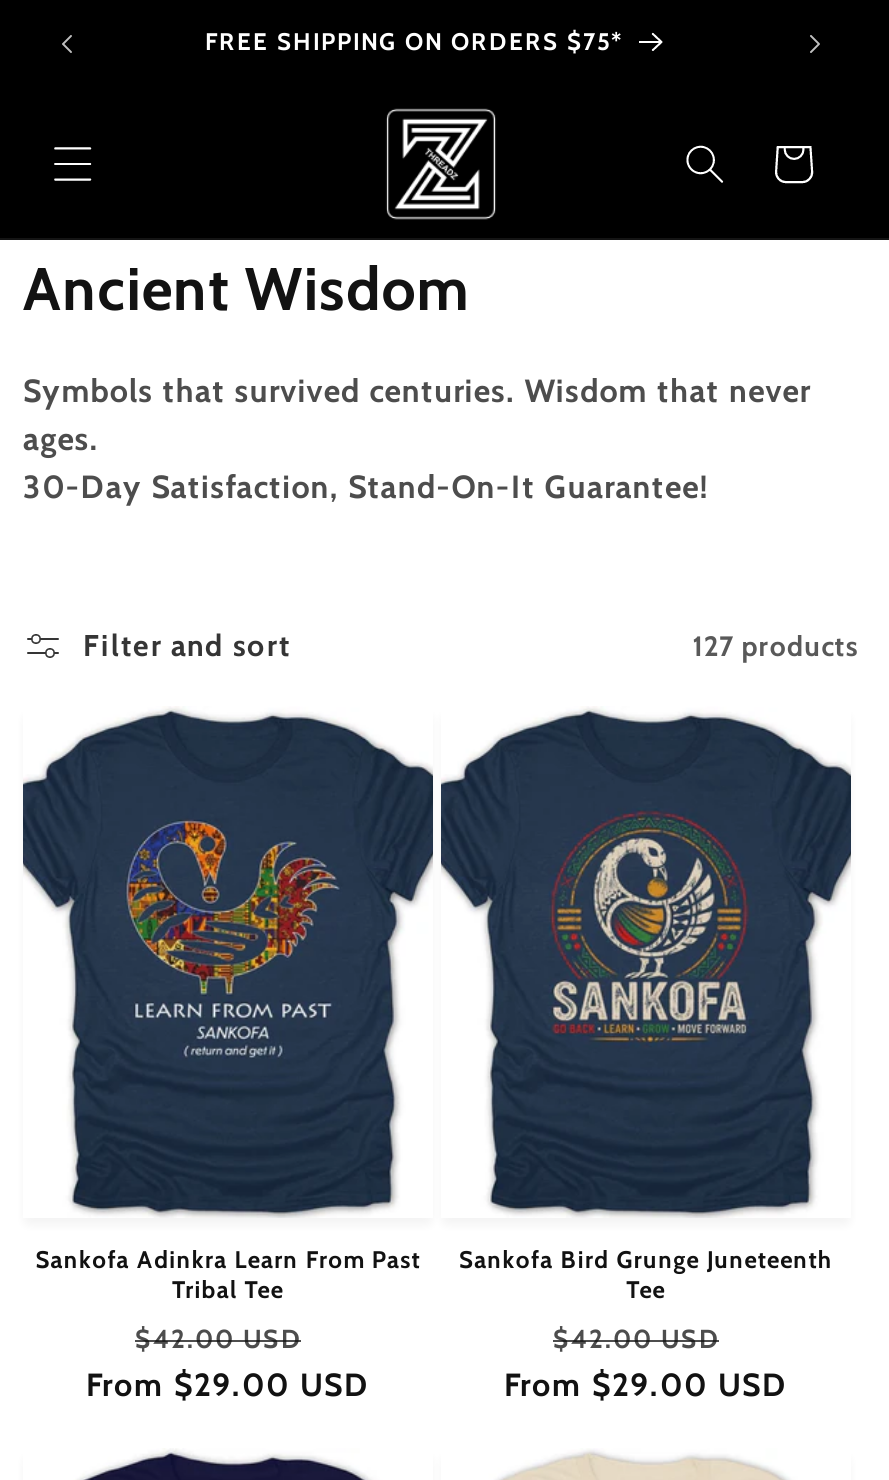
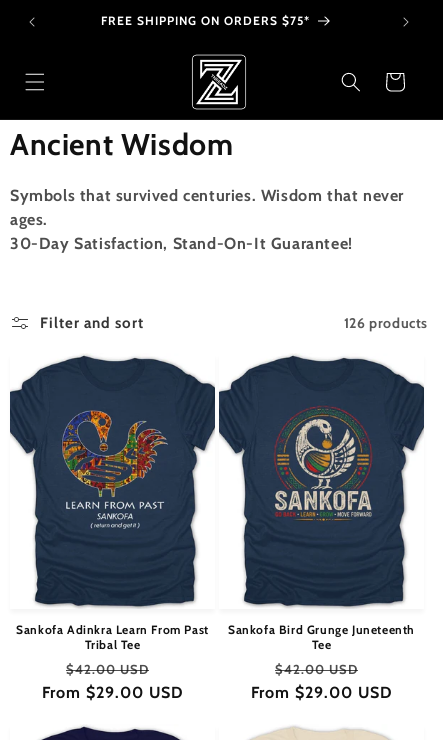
[693,627,859,663] 127 products -> [344,313,428,331] 126 products

